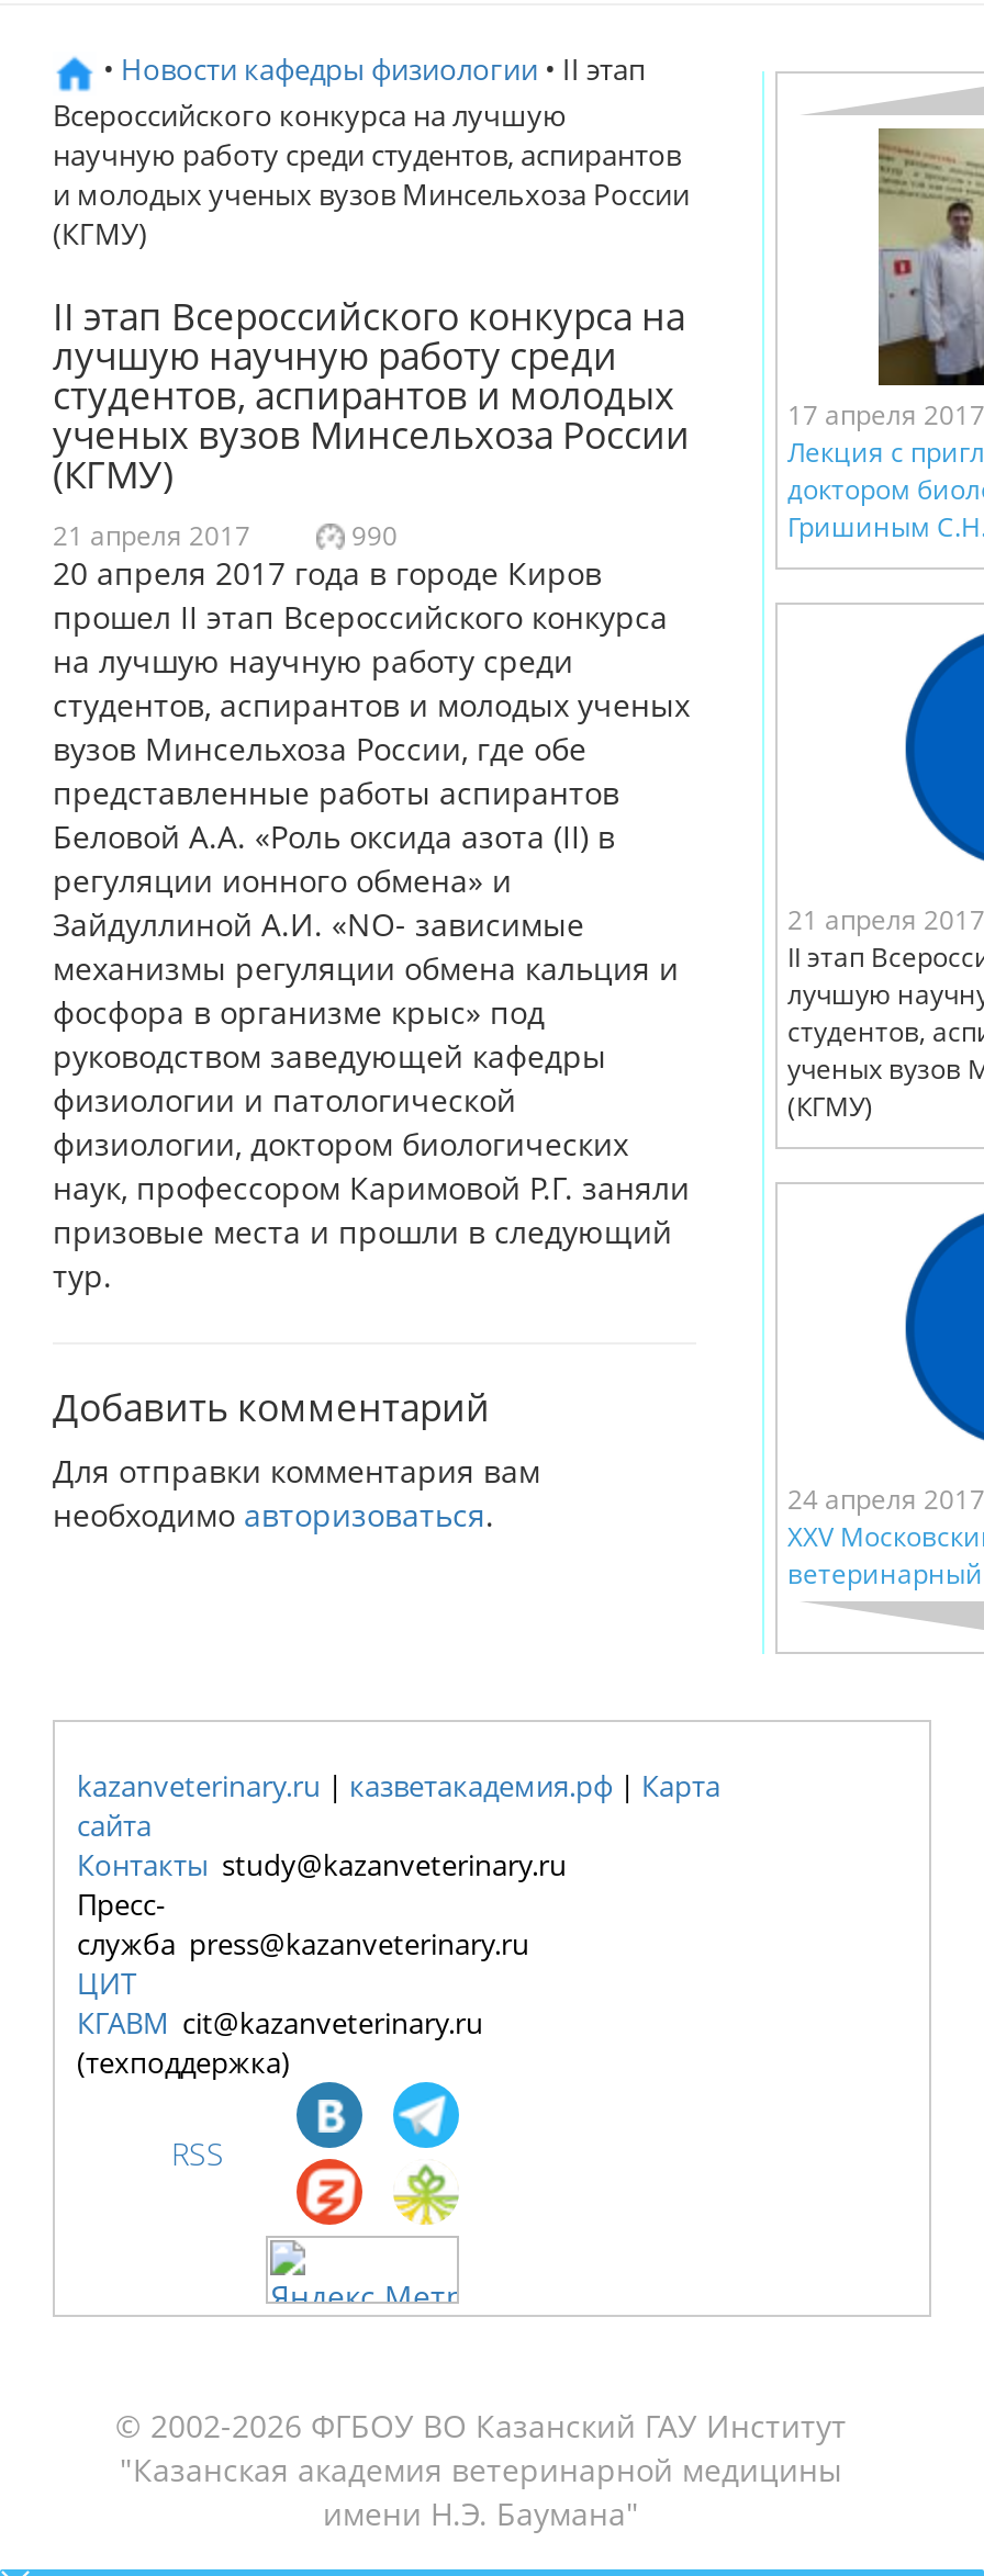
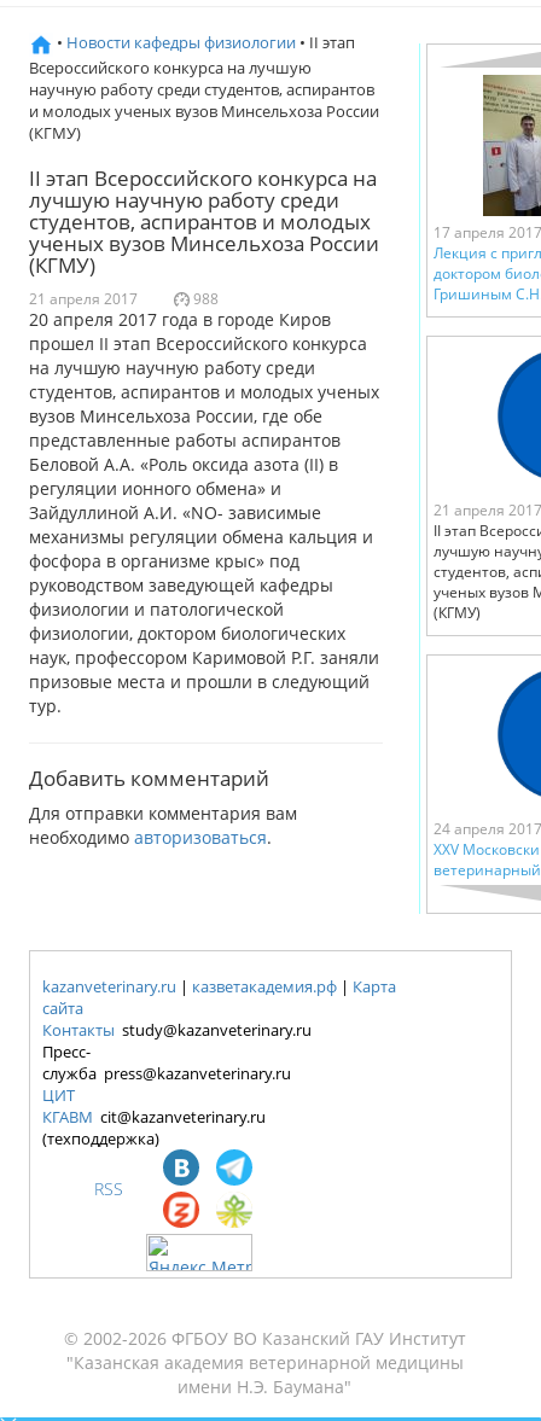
[351,517,398,554] 990 -> [193,288,219,309] 988

